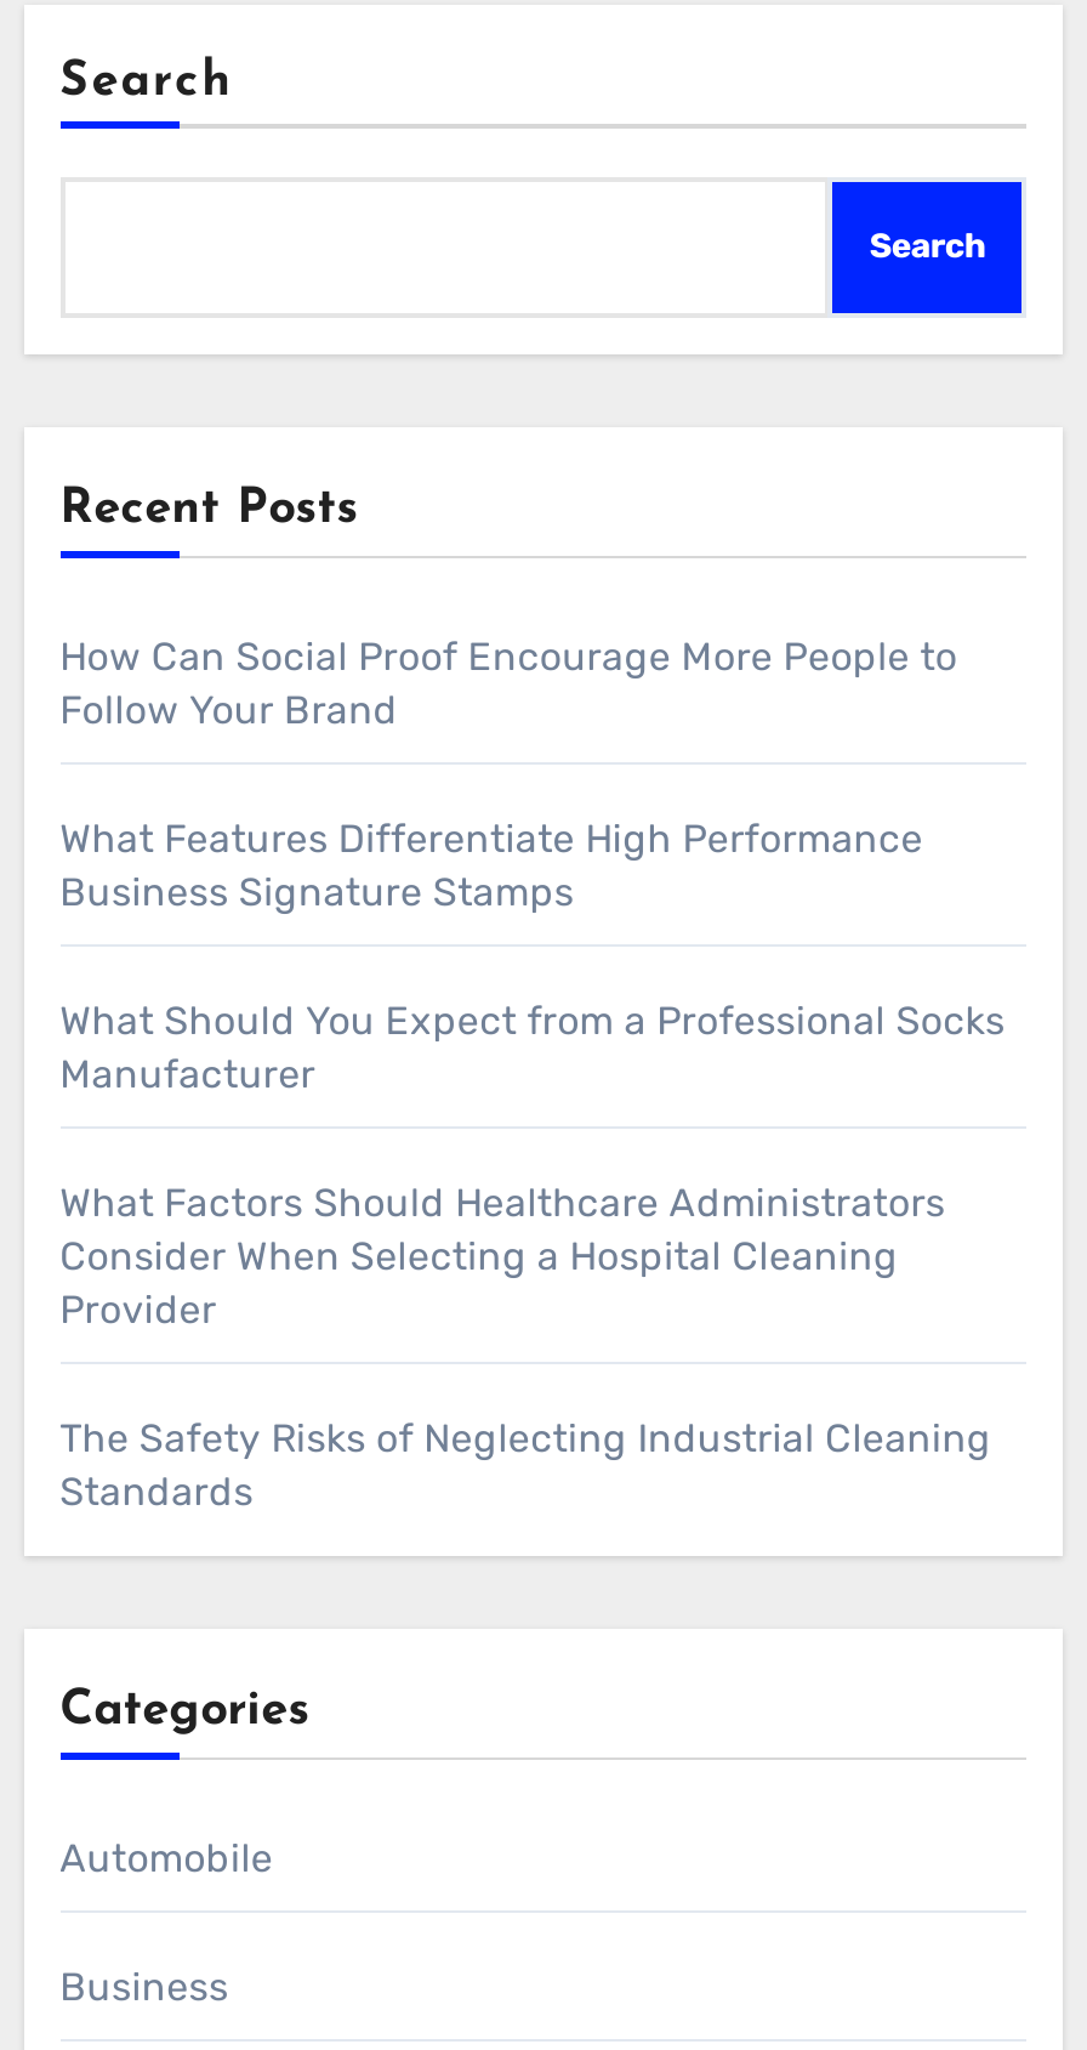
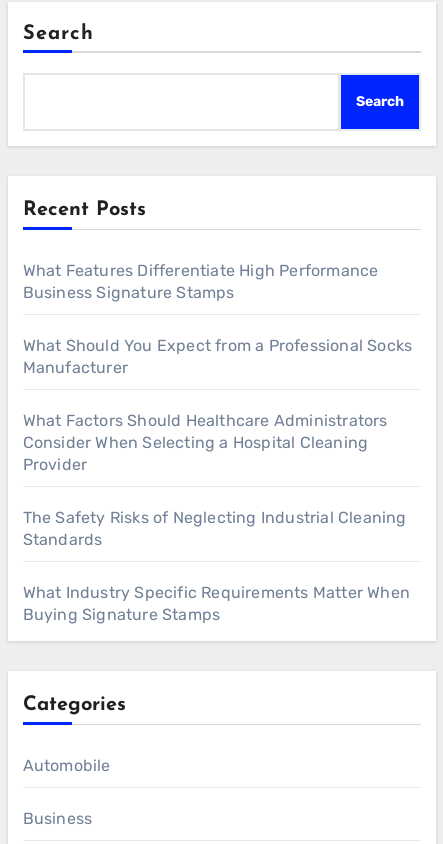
[60,634,957,733] How Can Social Proof Encourage More People to | Follow Your Brand -> none
moved [60,816,1005,1515] -> [23,261,412,549]: What Features Differentiate High Performance | Business Signature Stamps | What Should You Expect from a Professional Socks | ... | The Safety Risks of Neglecting Industrial Cleaning | Standards
none -> [23,583,410,624] What Industry Specific Requirements Matter When | Buying Signature Stamps

